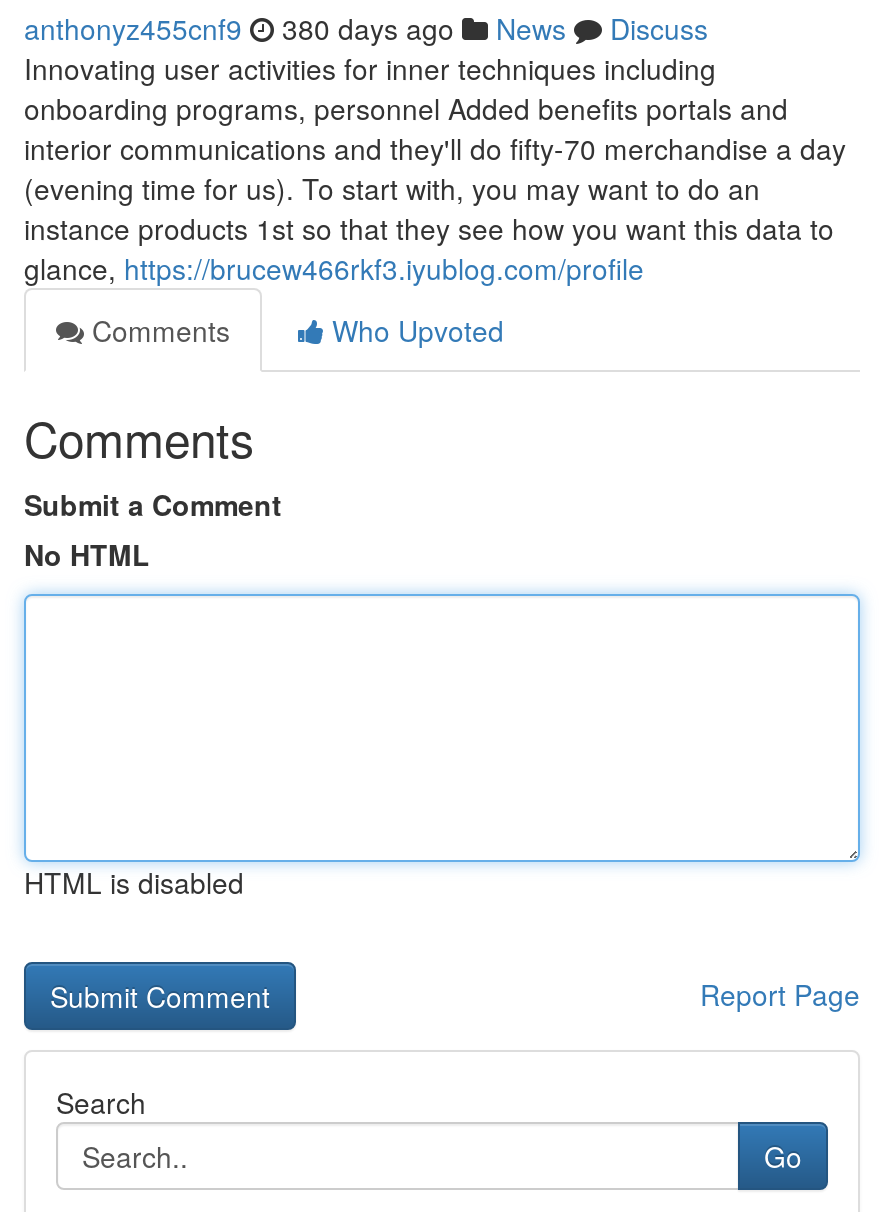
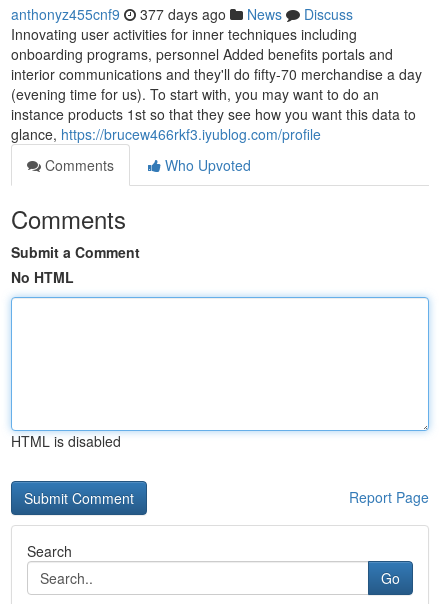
[24,8,708,48] anthonyz455cnf9 380 days ago News Discuss -> [11,4,353,24] anthonyz455cnf9 377 days ago News Discuss

